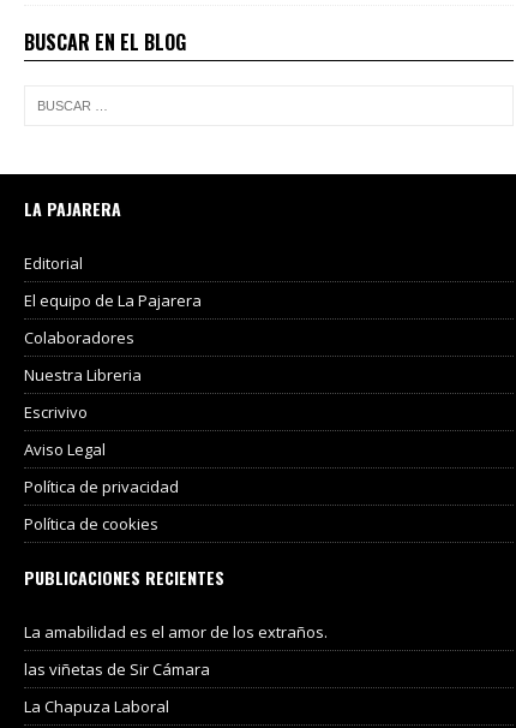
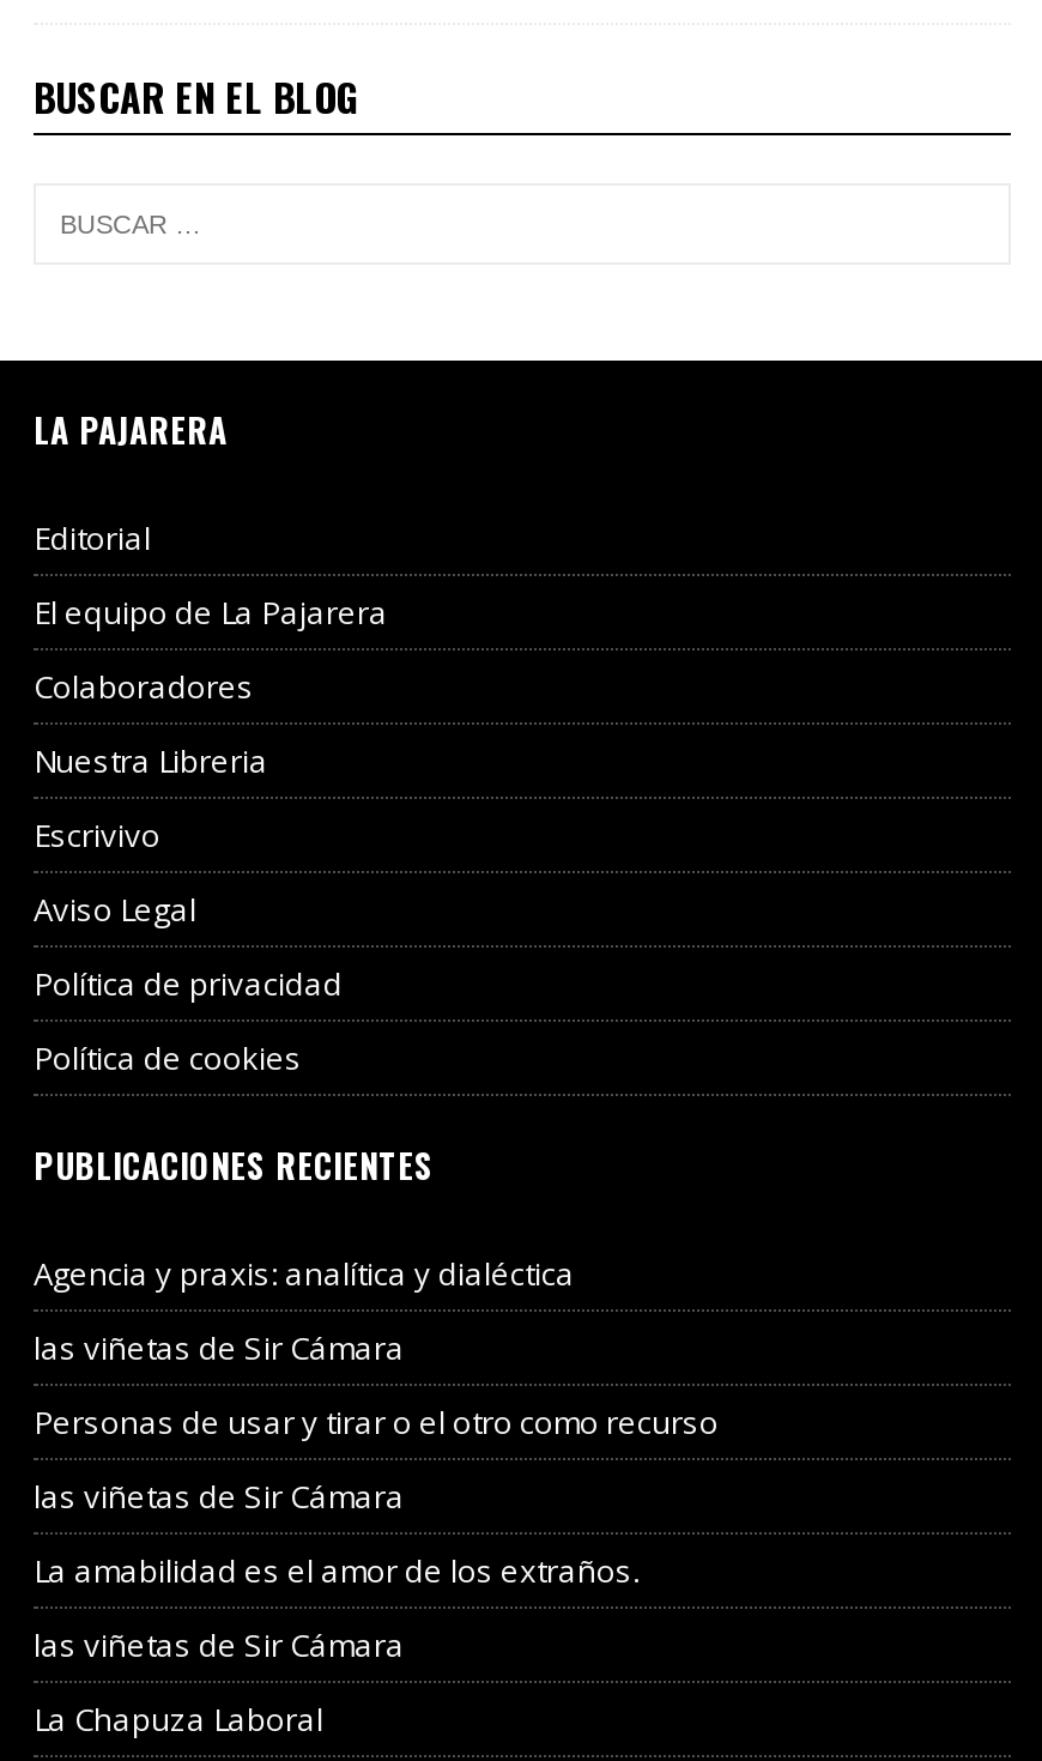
none -> [34,1252,719,1518] Agencia y praxis: analítica y dialéctica | las viñetas de Sir Cámara | Personas de usar y tirar o el otro como recurso | las viñetas de Sir Cámara

